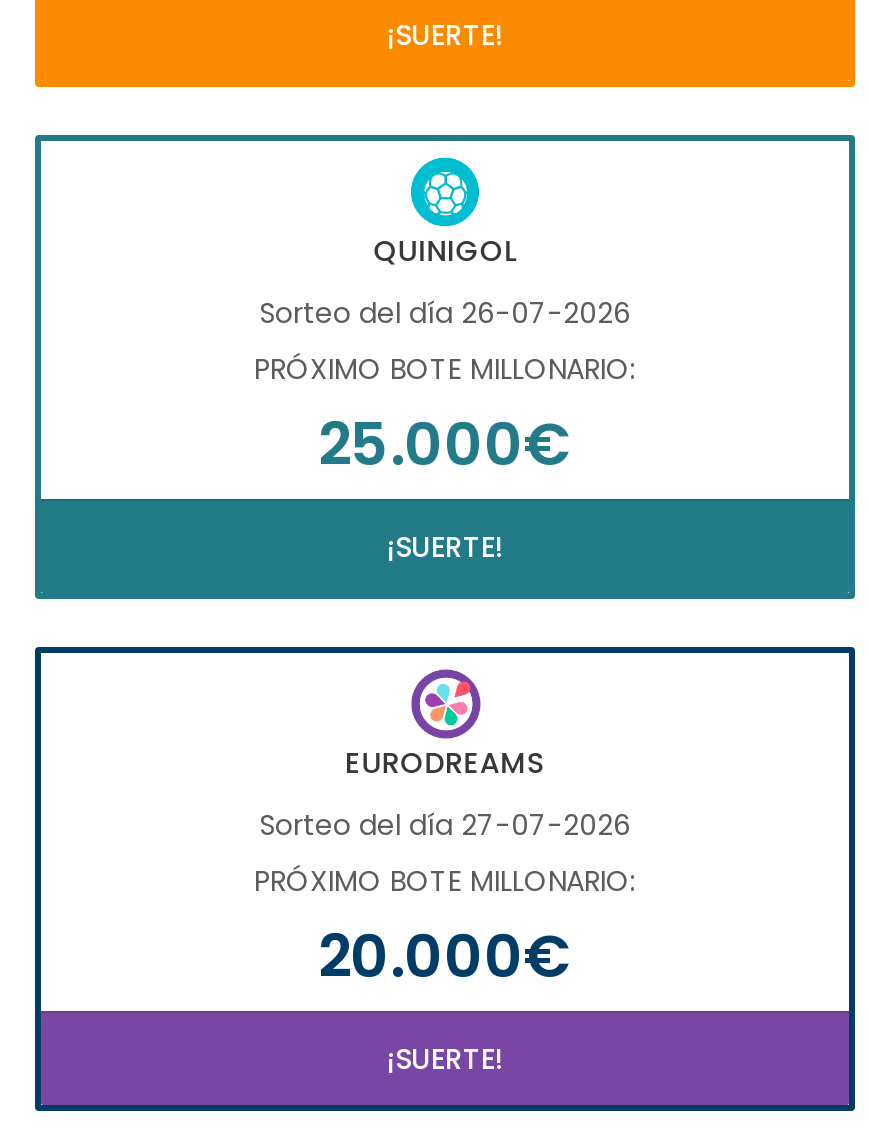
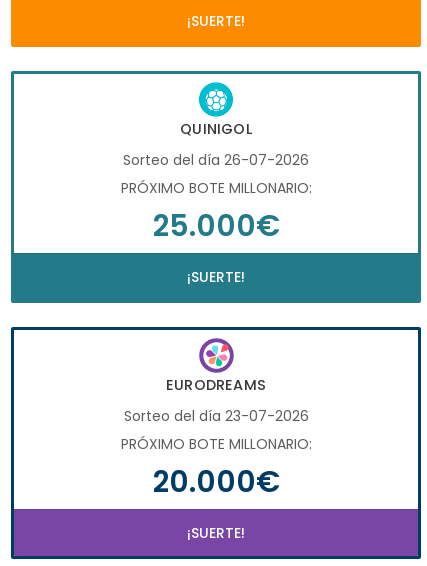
[259,805,631,845] Sorteo del día 27-07-2026 -> [123,406,308,426] Sorteo del día 23-07-2026

